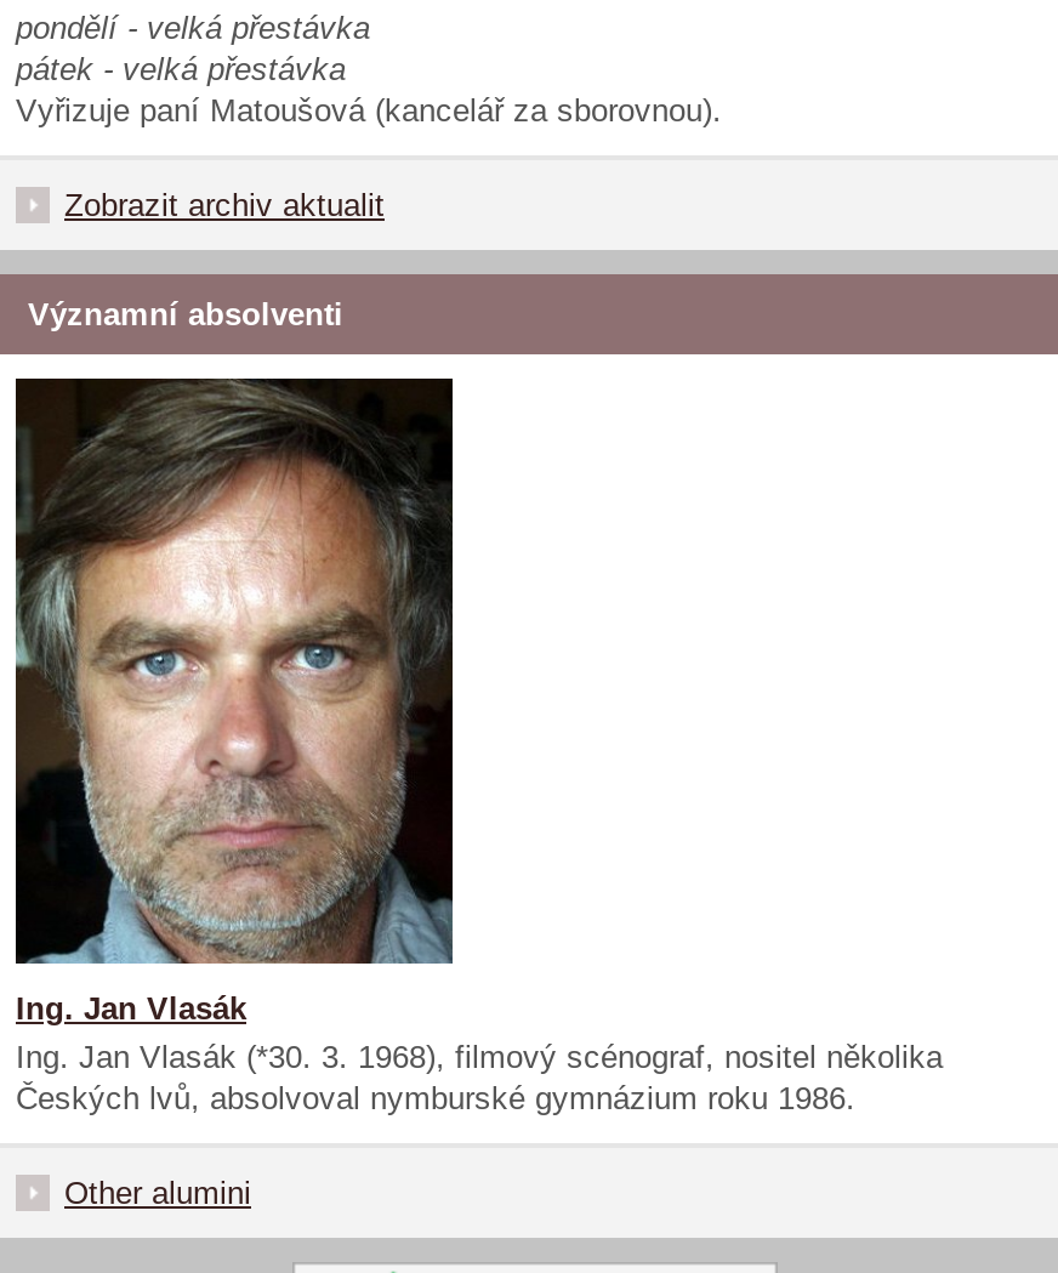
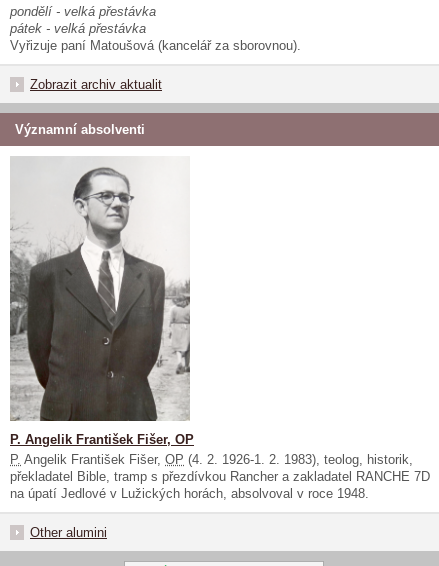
[13,376,943,1115] [image] | Ing. Jan Vlasák | Ing. Jan Vlasák (*30. 3. 1968), filmový scénograf, nositel několika | Českých lvů, absolvoval nymburské gymnázium roku 1986. -> [9,156,430,501] [image] | P. Angelik František Fišer, OP | P. Angelik František Fišer, OP (4. 2. 1926-1. 2. 1983), teolog, historik, | překladatel Bible, tramp s přezdívkou Rancher a zakladatel RANCHE 7D | na úpatí Jedlové v Lužických horách, absolvoval v roce 1948.

